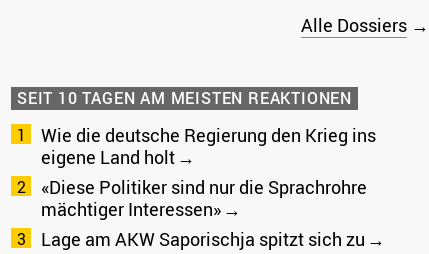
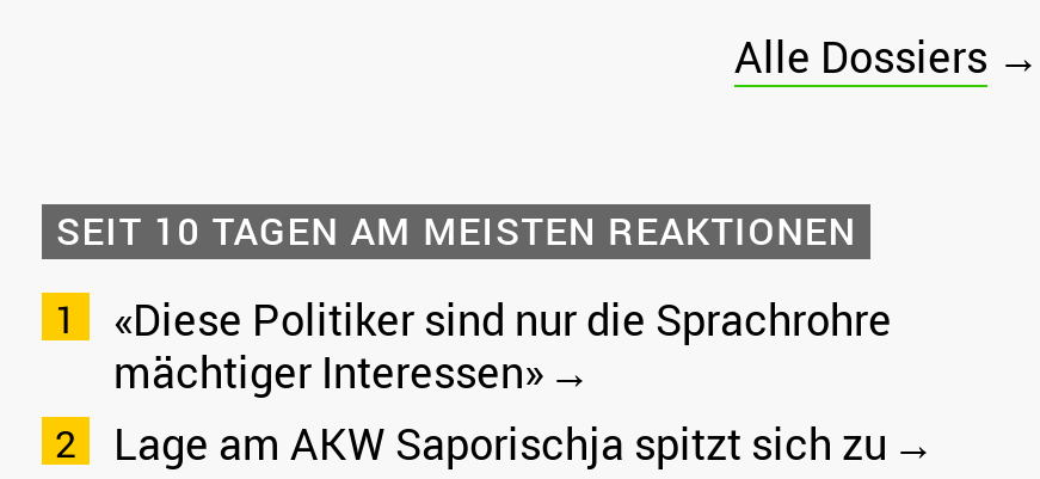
[41,122,376,168] Wie die deutsche Regierung den Krieg ins | eigene Land holt -> none

